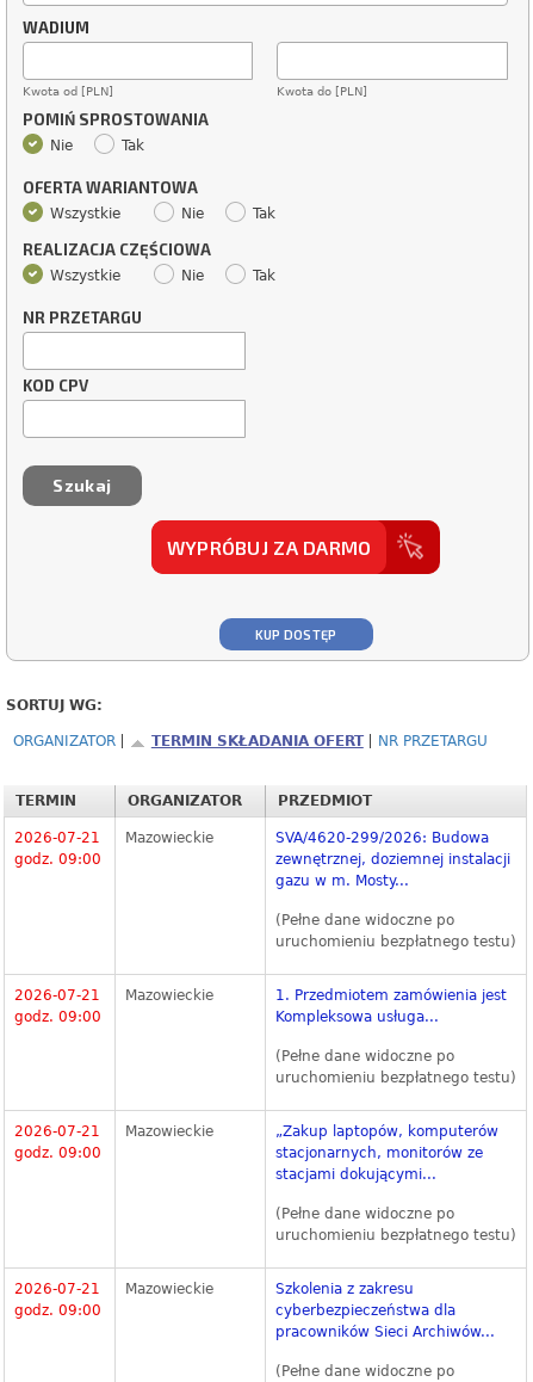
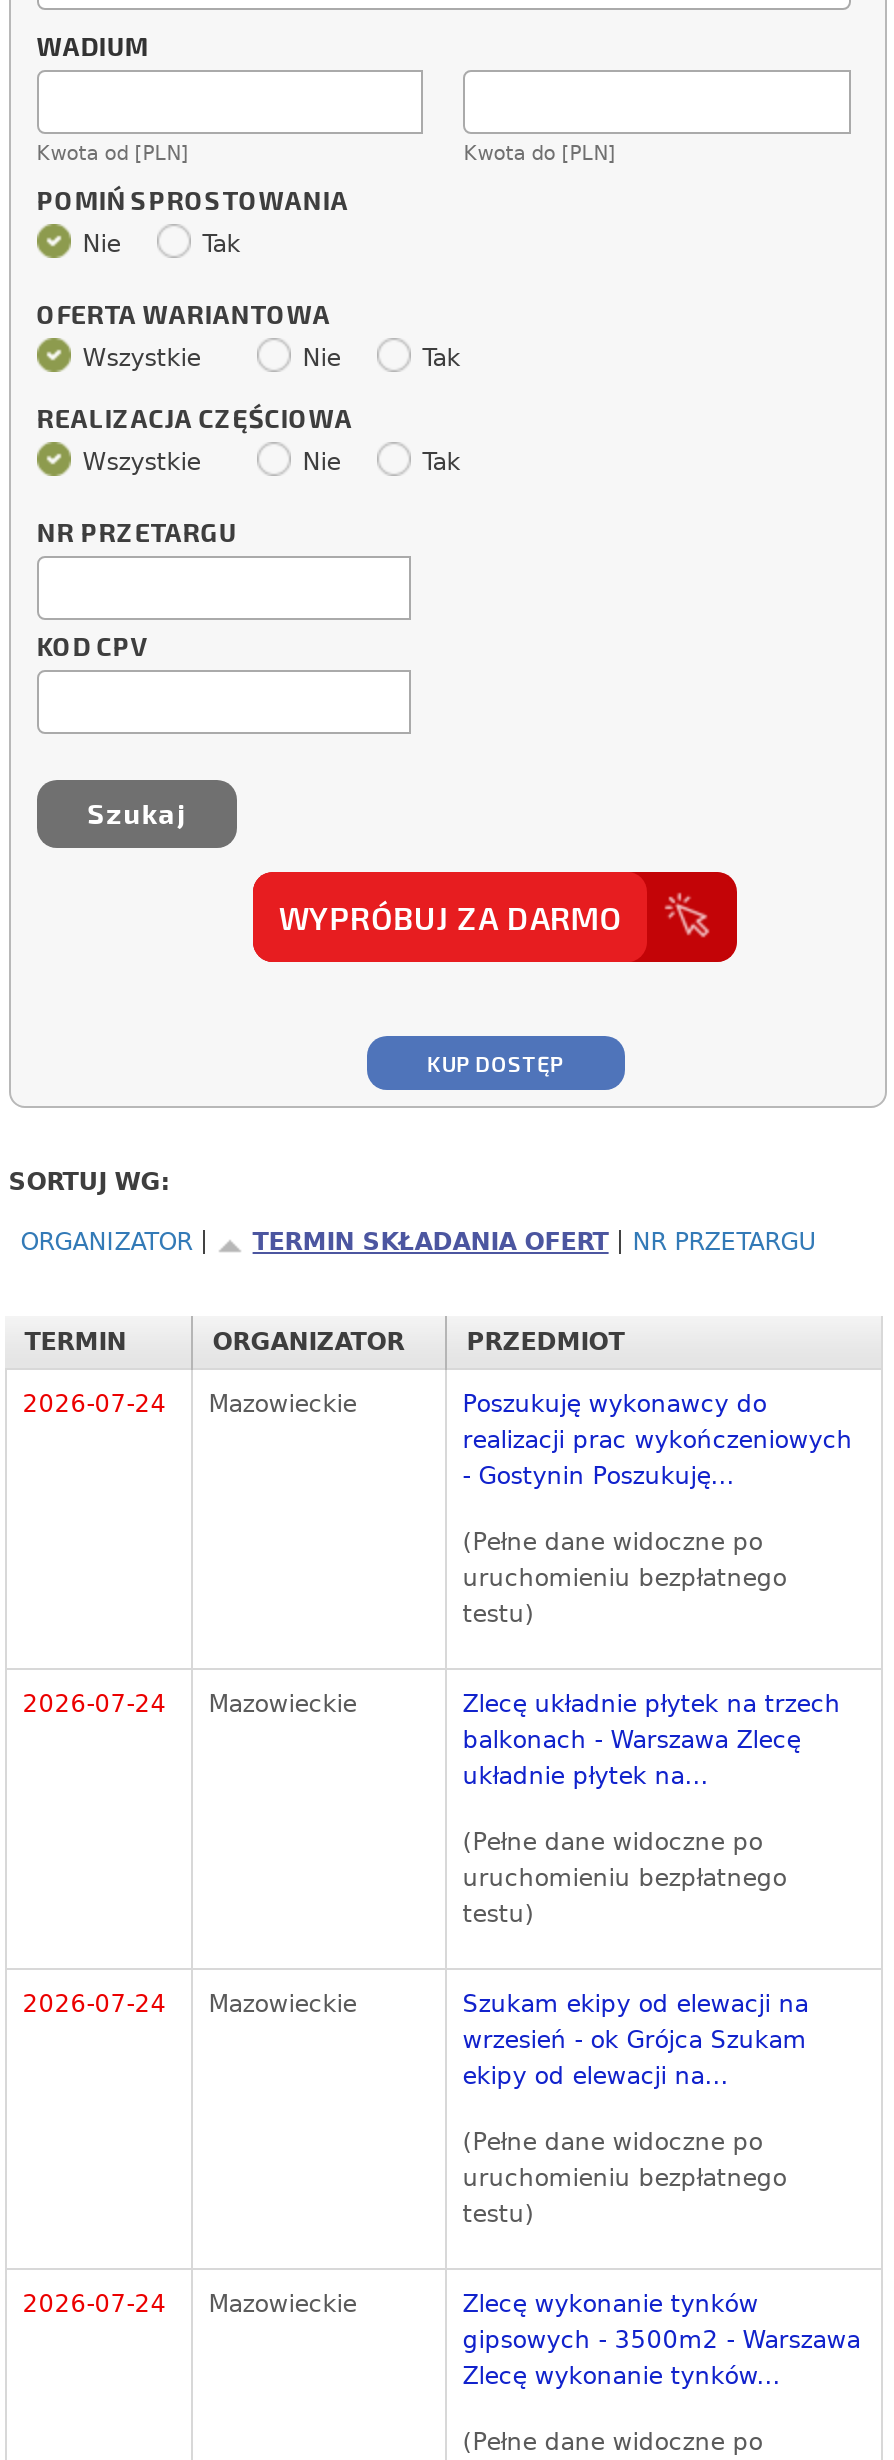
[14,830,101,868] 2026-07-21 | godz. 09:00 -> [23,1390,167,1418] 2026-07-24
[275,830,510,889] SVA/4620-299/2026: Budowa | zewnętrznej, doziemnej instalacji | gazu w m. Mosty... -> [463,1390,853,1490] Poszukuję wykonawcy do | realizacji prac wykończeniowych | - Gostynin Poszukuję...
[14,987,101,1025] 2026-07-21 | godz. 09:00 -> [23,1690,167,1718] 2026-07-24
[275,987,507,1025] 1. Przedmiotem zamówienia jest | Kompleksowa usługa... -> [463,1690,841,1790] Zlecę układnie płytek na trzech | balkonach - Warszawa Zlecę | układnie płytek na...
[14,1123,101,1161] 2026-07-21 | godz. 09:00 -> [23,1990,167,2018] 2026-07-24
[275,1123,498,1183] „Zakup laptopów, komputerów | stacjonarnych, monitorów ze | stacjami dokującymi... -> [463,1990,809,2090] Szukam ekipy od elewacji na | wrzesień - ok Grójca Szukam | ekipy od elewacji na...
[14,1281,101,1319] 2026-07-21 | godz. 09:00 -> [23,2290,167,2318] 2026-07-24
[275,1281,495,1340] Szkolenia z zakresu | cyberbezpieczeństwa dla | pracowników Sieci Archiwów... -> [463,2290,861,2390] Zlecę wykonanie tynków | gipsowych - 3500m2 - Warszawa | Zlecę wykonanie tynków...

